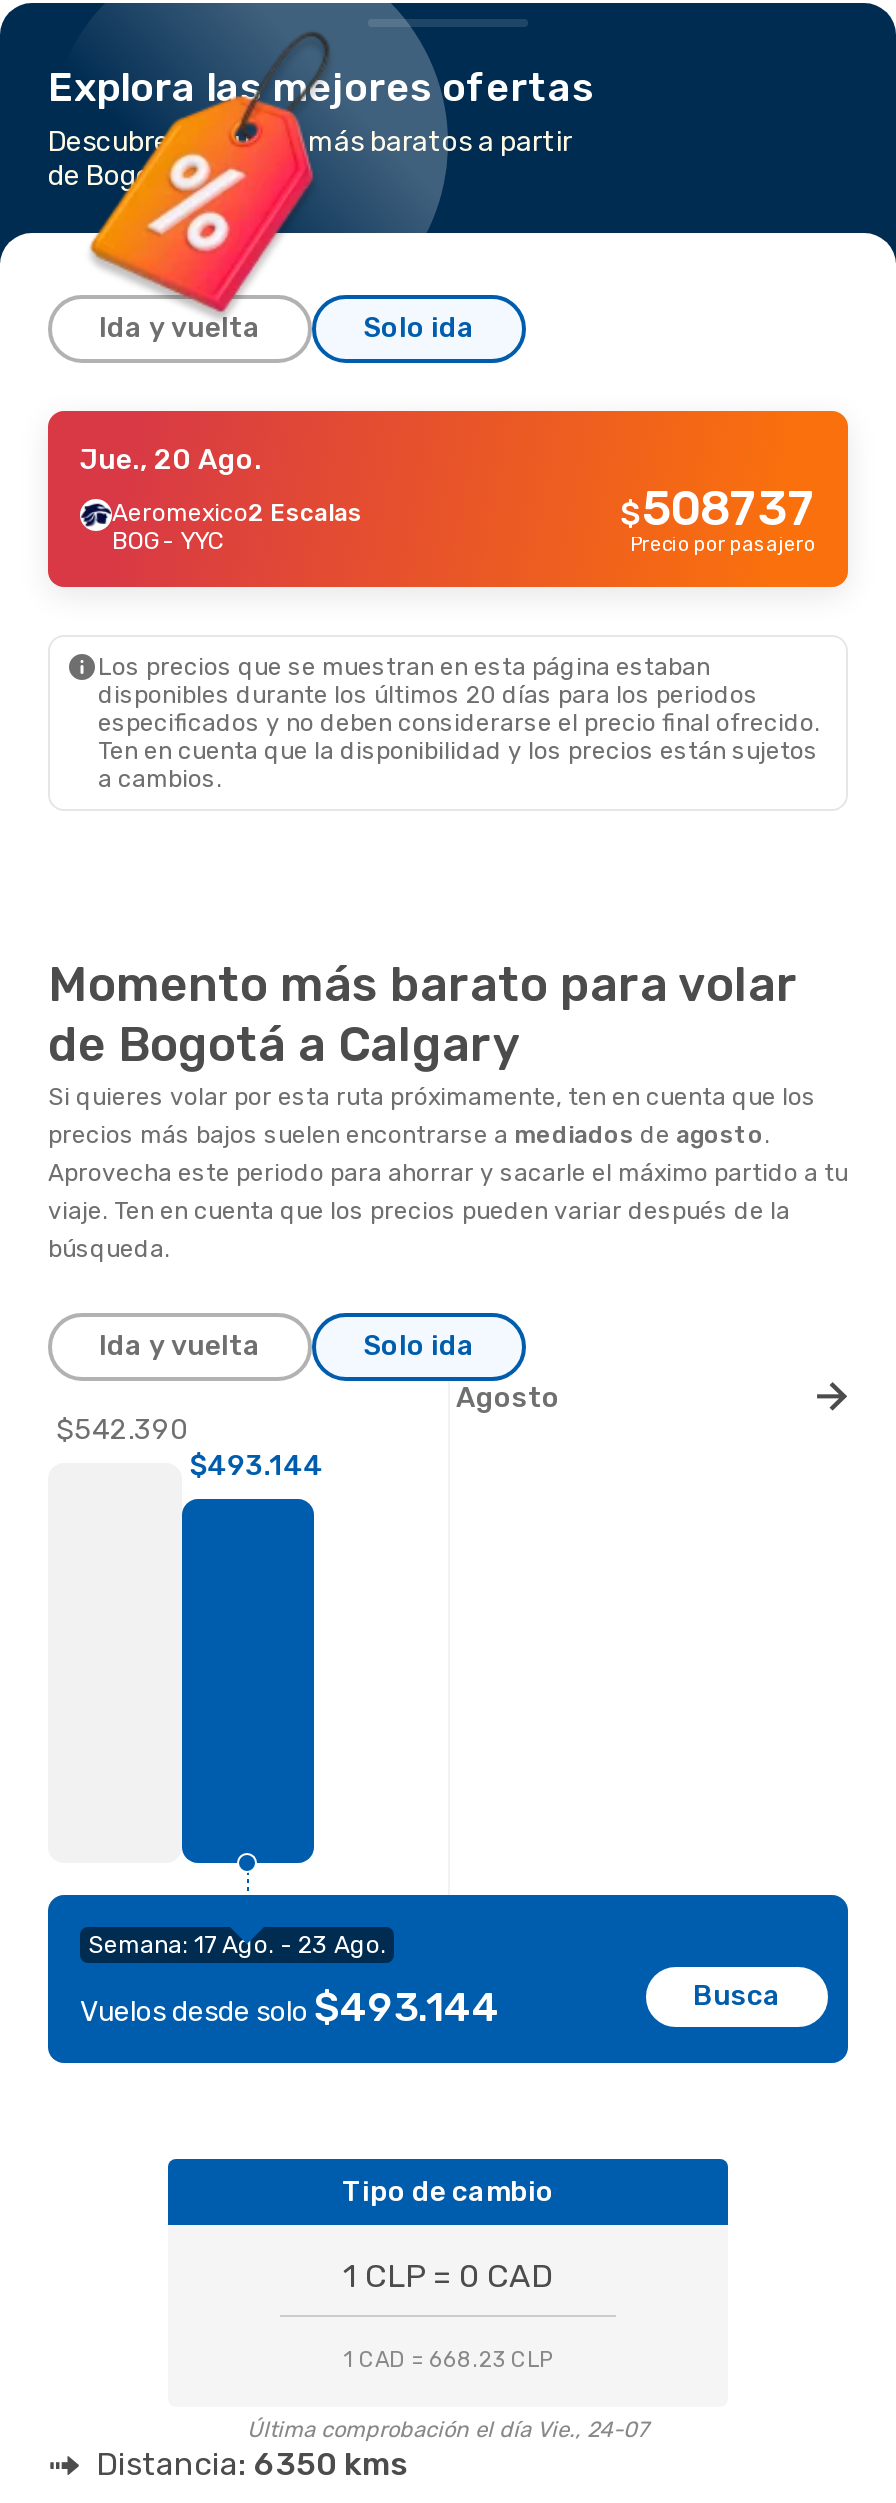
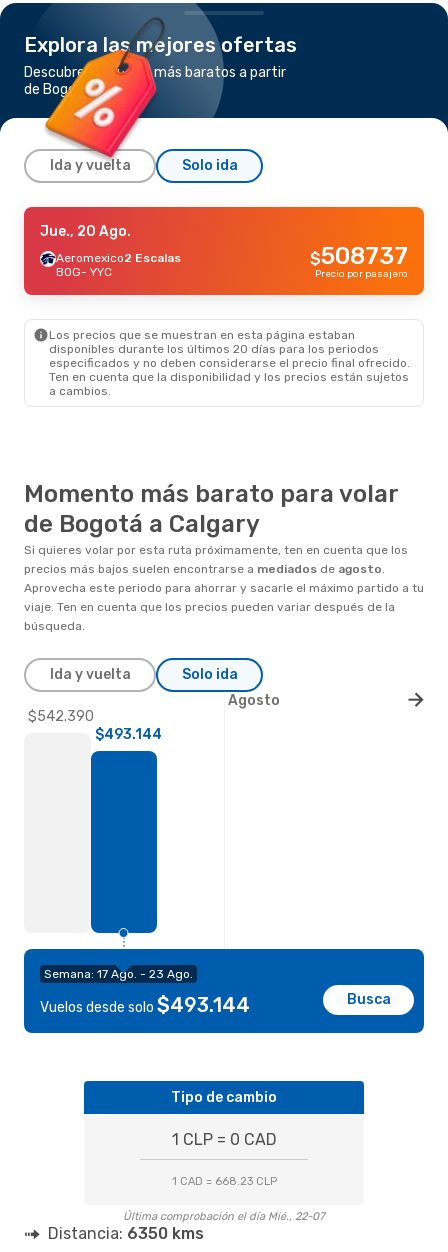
[247,2417,649,2443] Última comprobación el día Vie., 24-07 -> [123,1210,325,1223] Última comprobación el día Mié., 22-07

